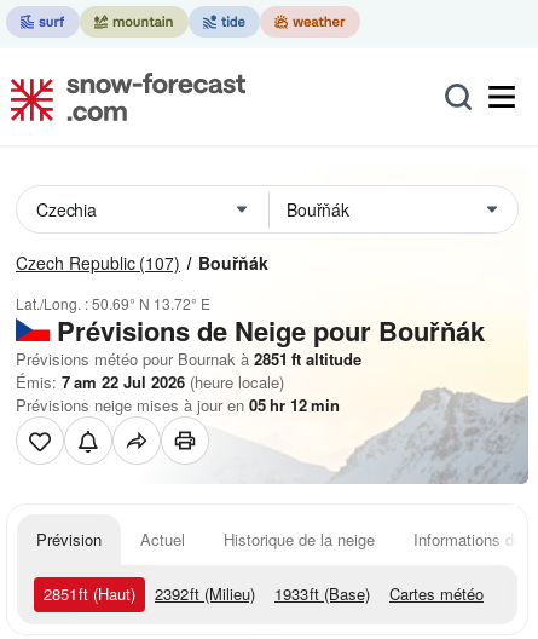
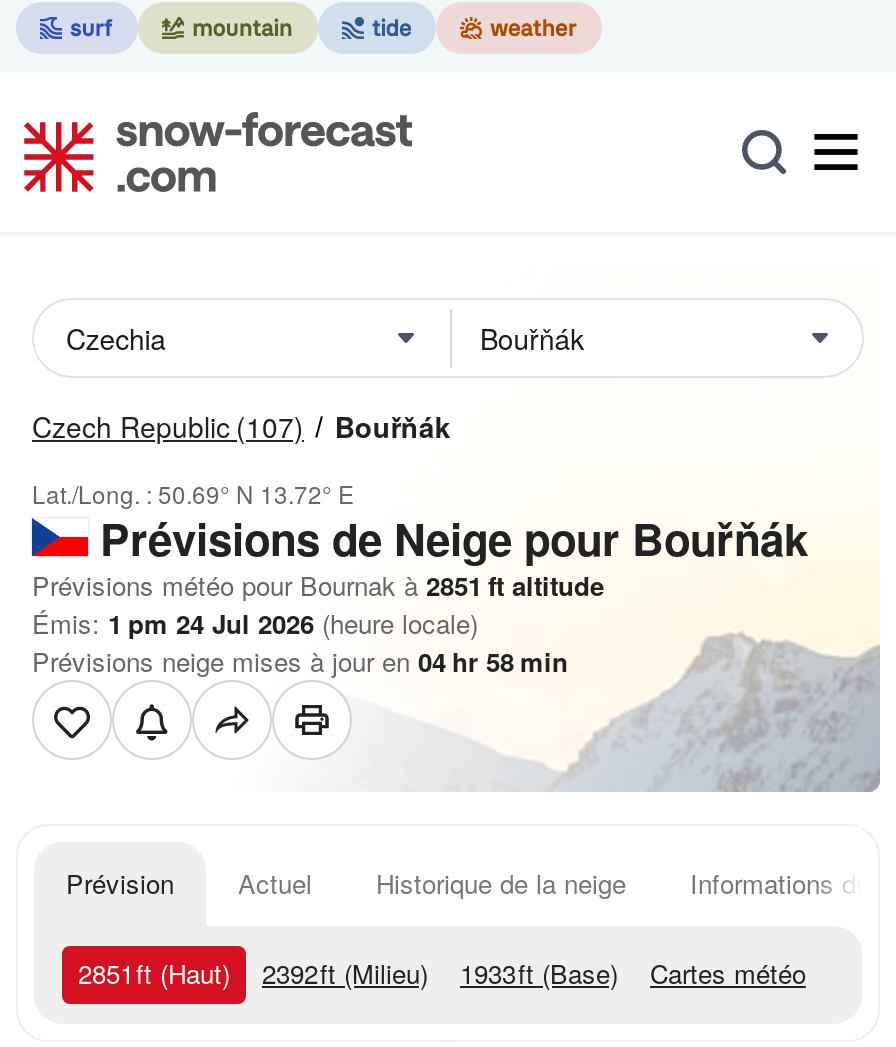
[16,370,284,393] Émis: 7 am 22 Jul 2026 (heure locale) -> [32,604,478,642] Émis: 1 pm 24 Jul 2026 (heure locale)
[16,393,340,416] Prévisions neige mises à jour en 05 hr 12 min -> [32,642,568,680] Prévisions neige mises à jour en 04 hr 58 min

